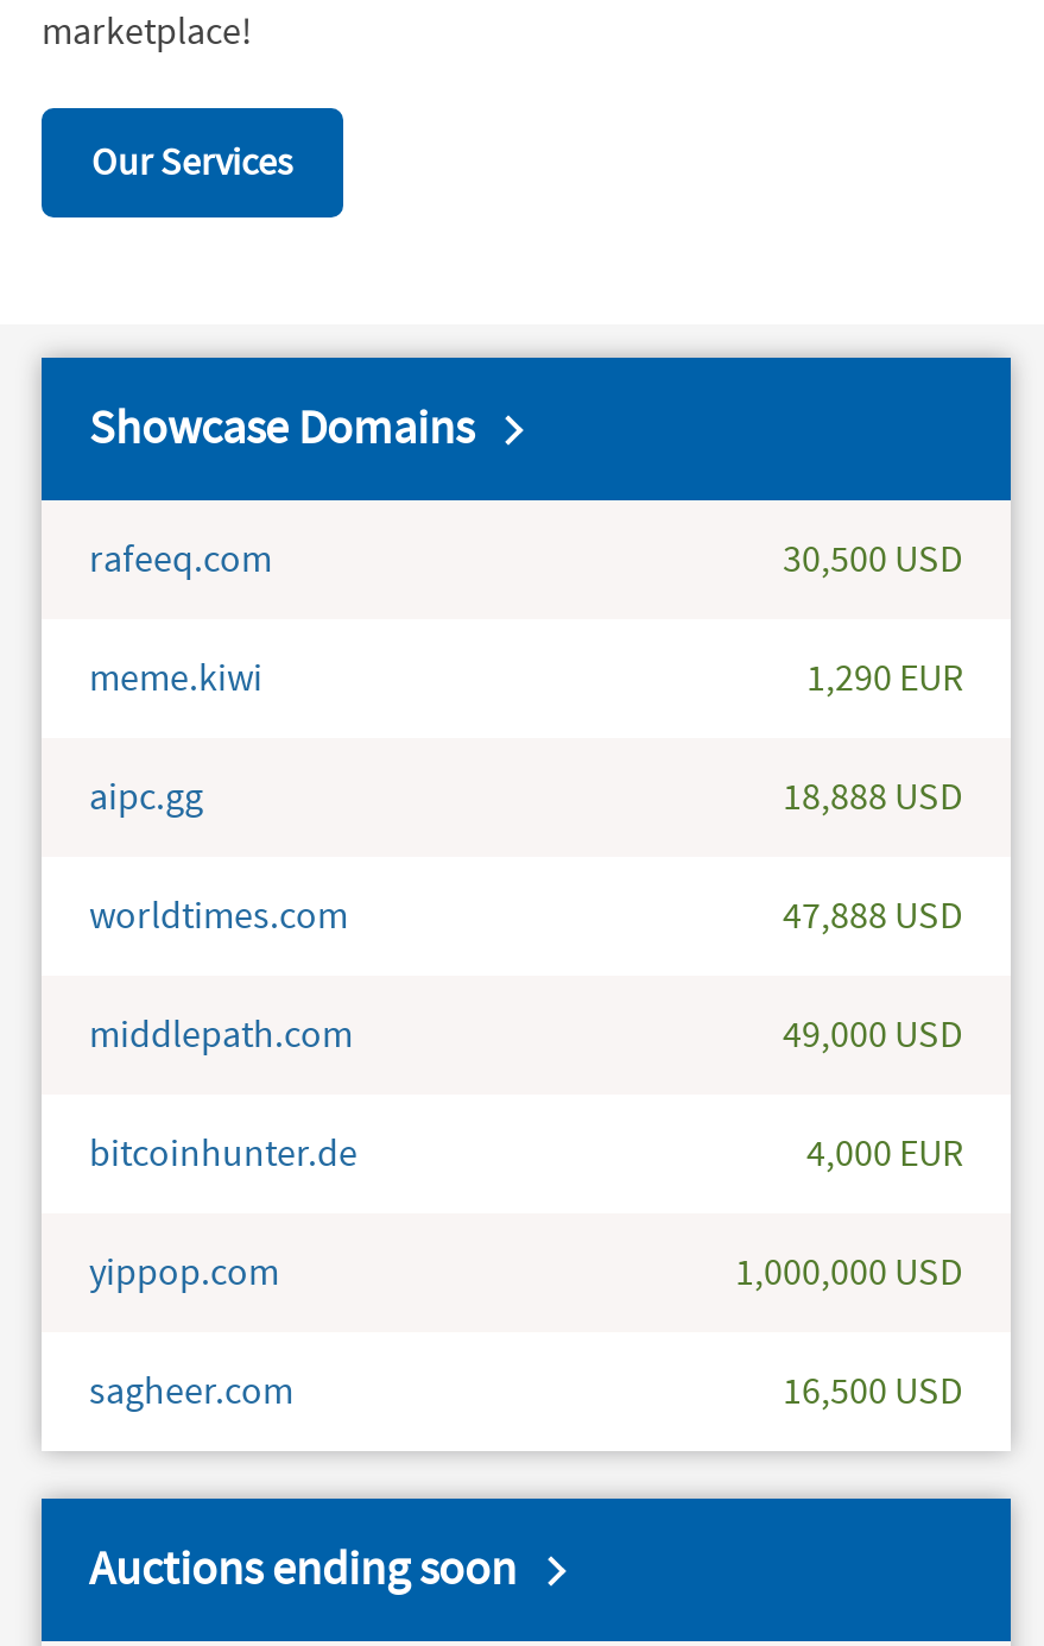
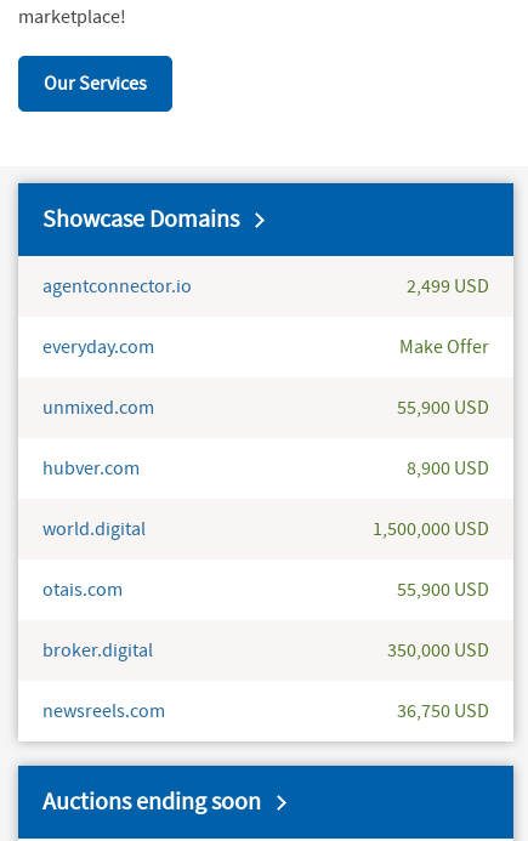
[89,536,963,584] rafeeq.com | 30,500 USD -> [42,274,489,298] agentconnector.io | 2,499 USD
[89,655,963,703] meme.kiwi | 1,290 EUR -> [42,334,489,359] everyday.com | Make Offer
[89,774,963,821] aipc.gg | 18,888 USD -> [42,395,489,419] unmixed.com | 55,900 USD
[89,893,963,940] worldtimes.com | 47,888 USD -> [42,456,489,480] hubver.com | 8,900 USD
[89,1012,963,1059] middlepath.com | 49,000 USD -> [42,516,489,541] world.digital | 1,500,000 USD
[89,1130,963,1178] bitcoinhunter.de | 4,000 EUR -> [42,577,489,601] otais.com | 55,900 USD
[89,1249,963,1297] yippop.com | 1,000,000 USD -> [42,638,489,662] broker.digital | 350,000 USD
[89,1368,963,1416] sagheer.com | 16,500 USD -> [42,699,489,723] newsreels.com | 36,750 USD

